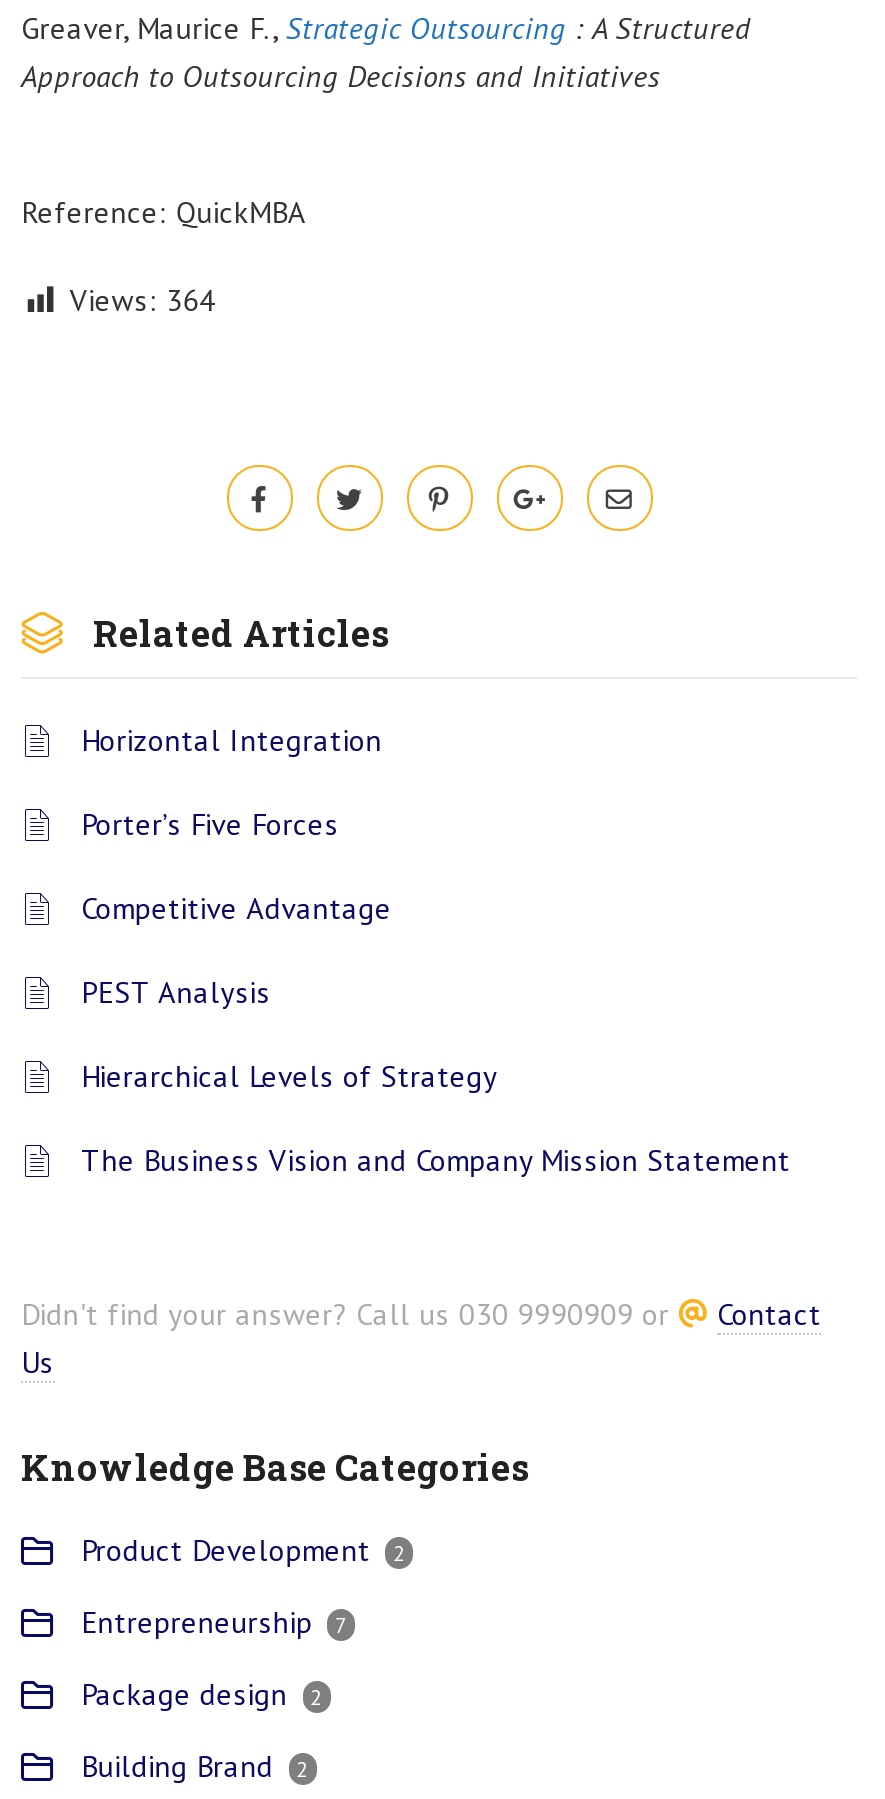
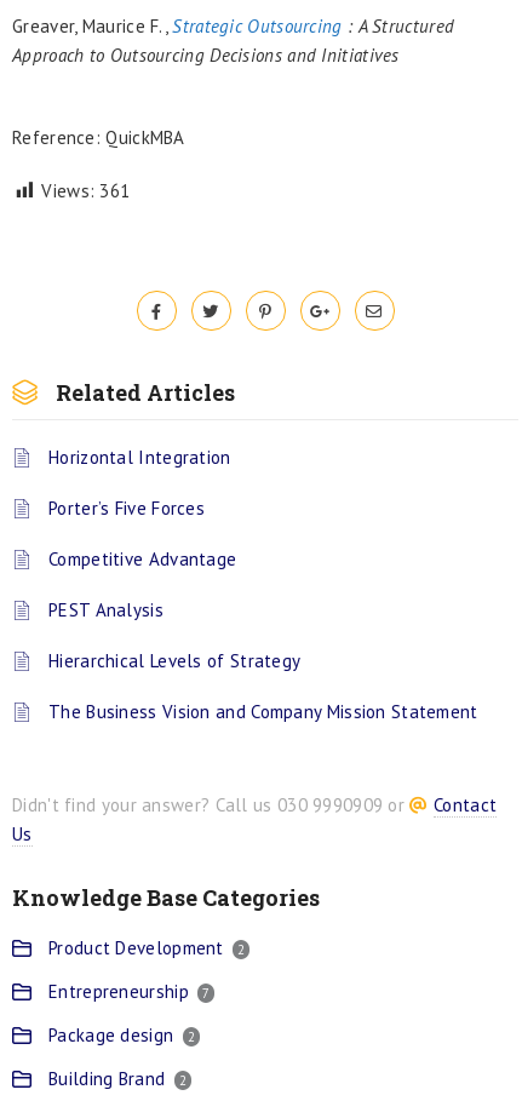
[70,281,216,319] Views: 364 -> [42,179,130,202] Views: 361

